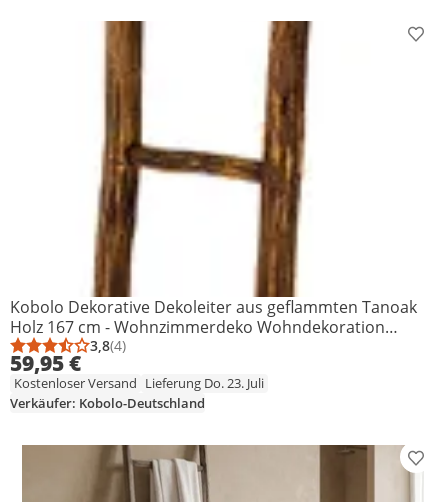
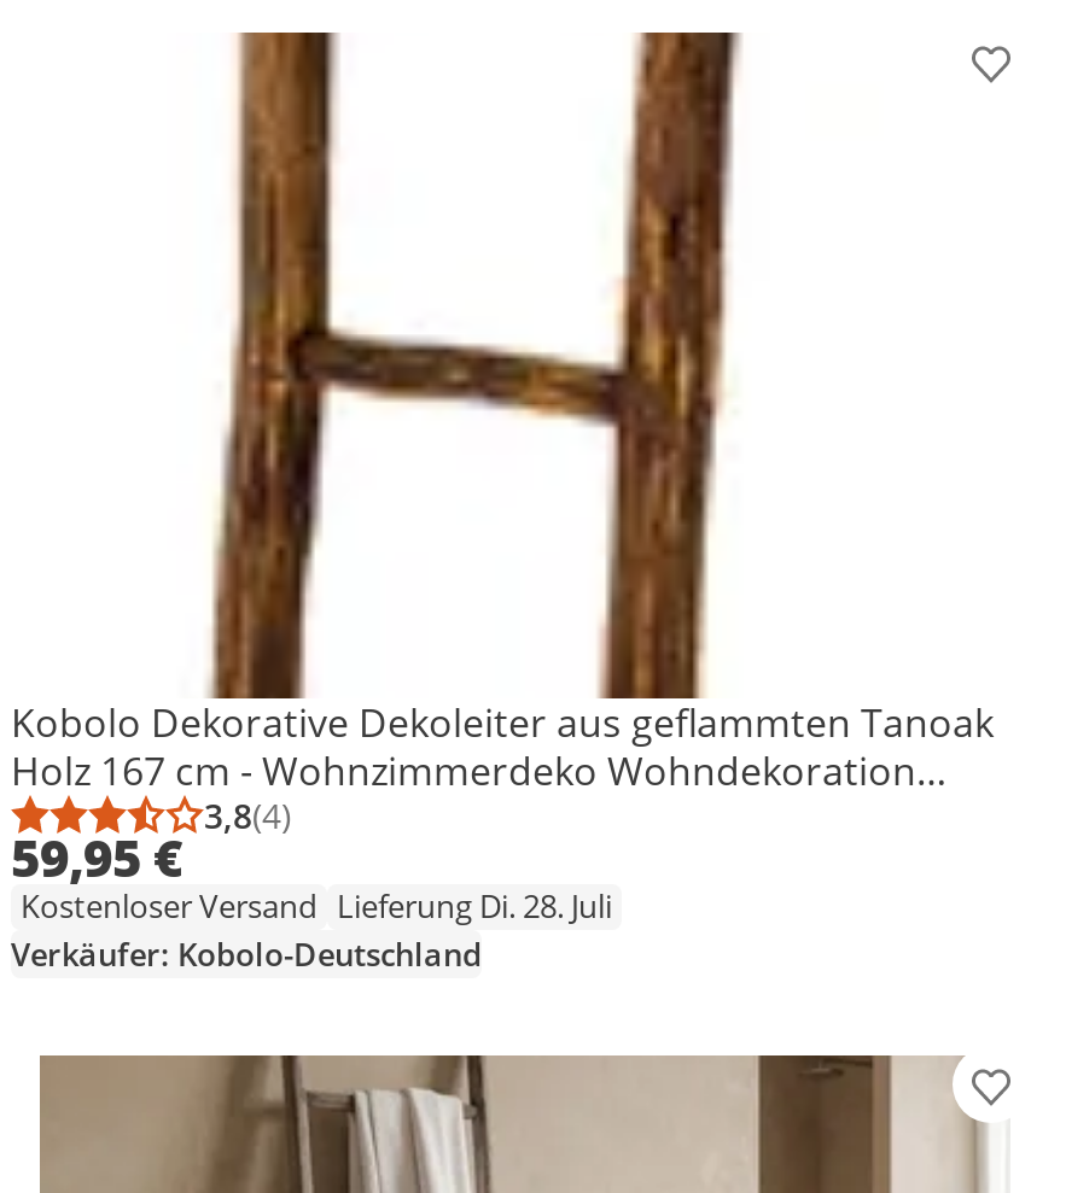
[14,374,264,392] Kostenloser Versand Lieferung Do. 23. Juli -> [21,884,612,928] Kostenloser Versand Lieferung Di. 28. Juli

